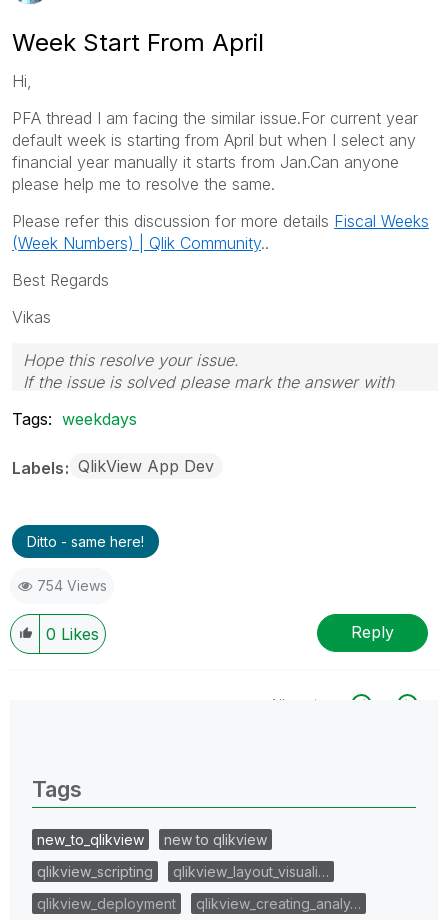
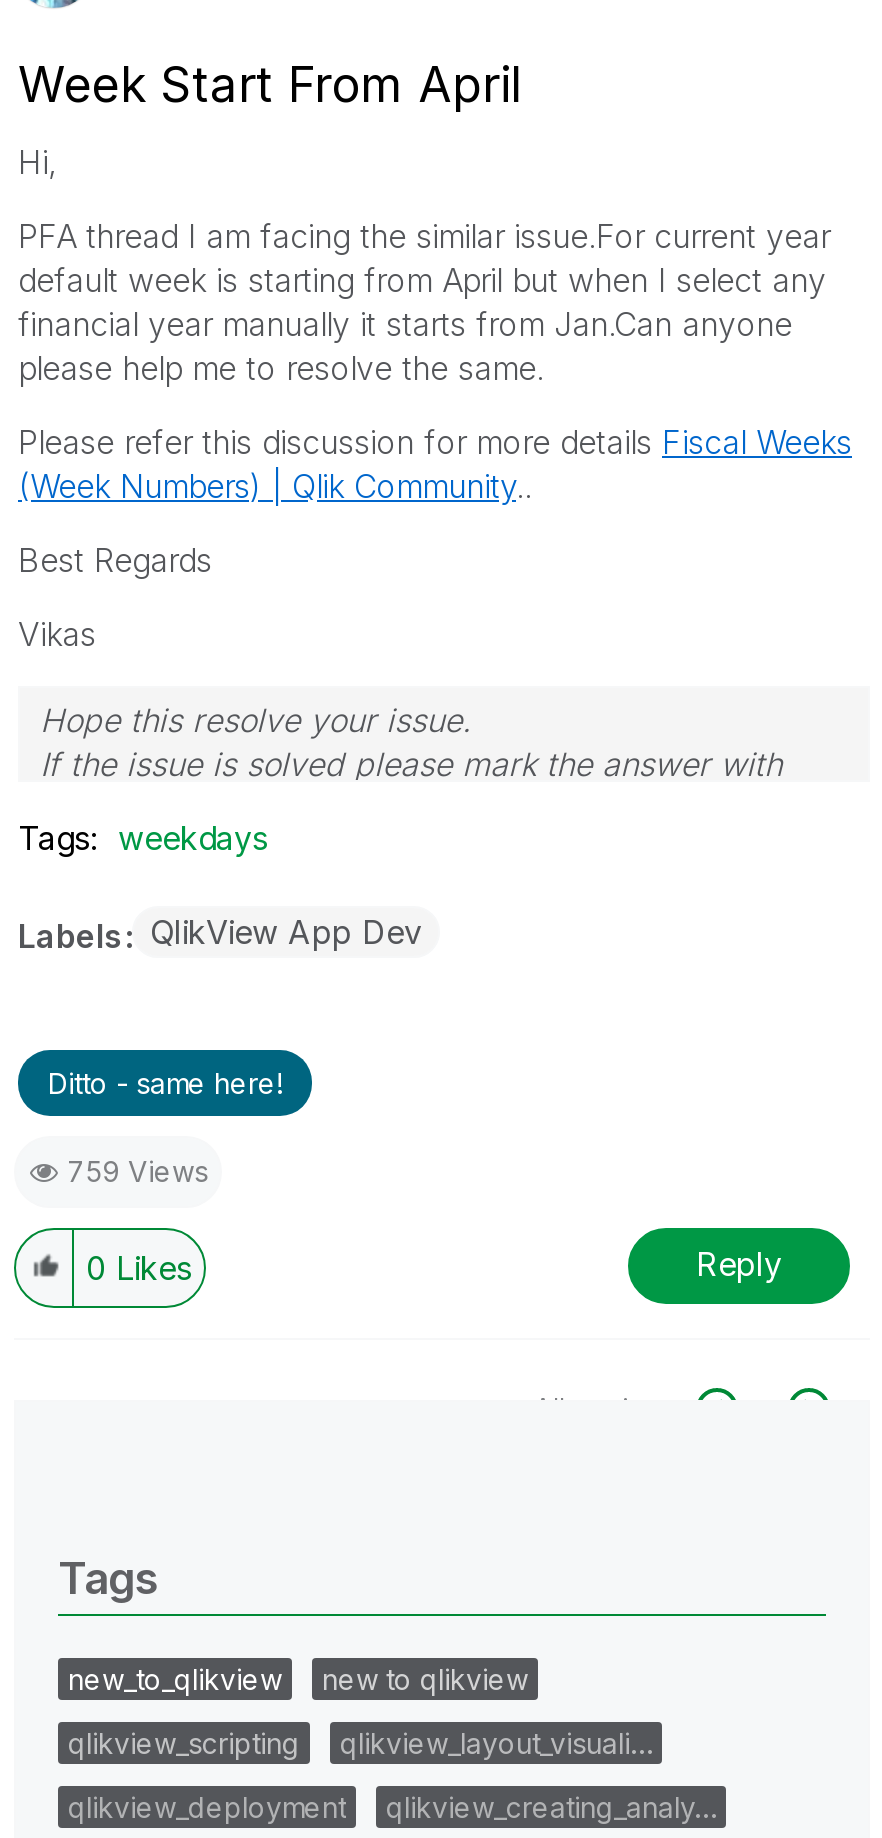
[37,576,107,593] 754 Views -> [68,1153,208,1187] 759 Views

